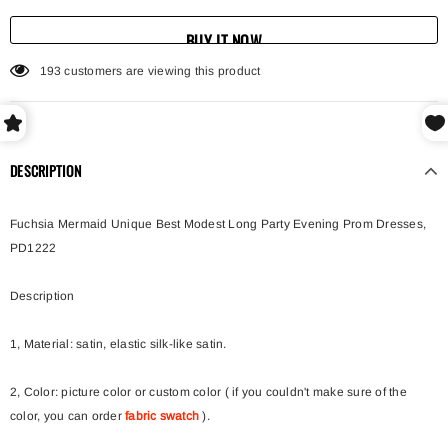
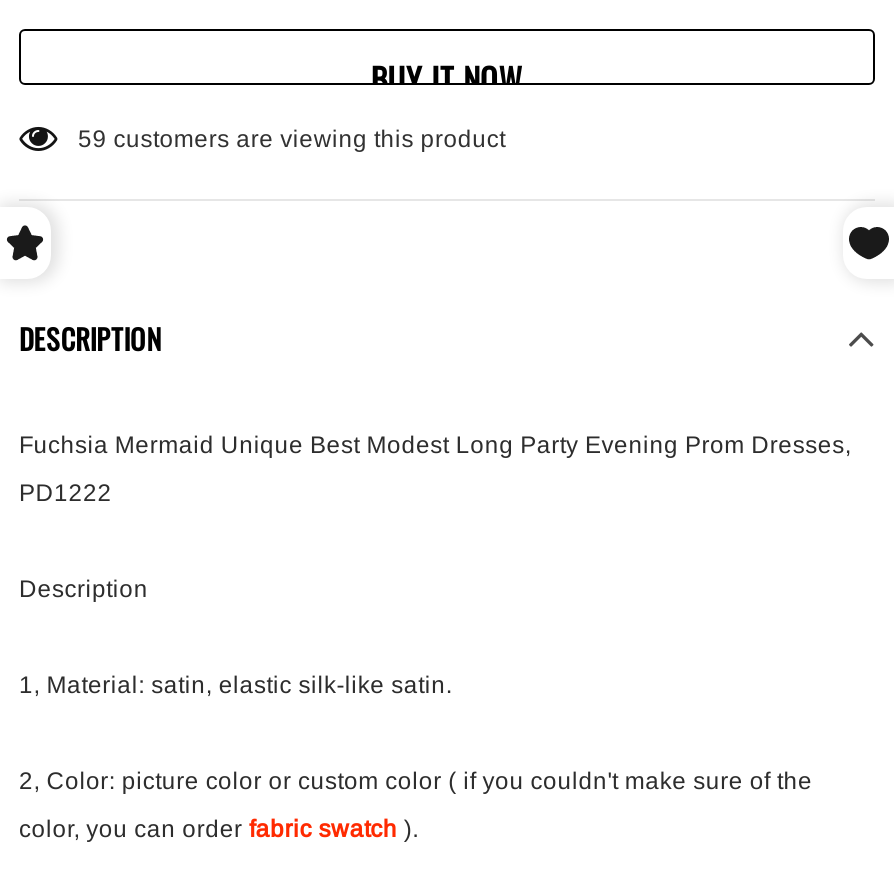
[39,64,261,78] 193 customers are viewing this product -> [78,125,506,153] 59 customers are viewing this product

